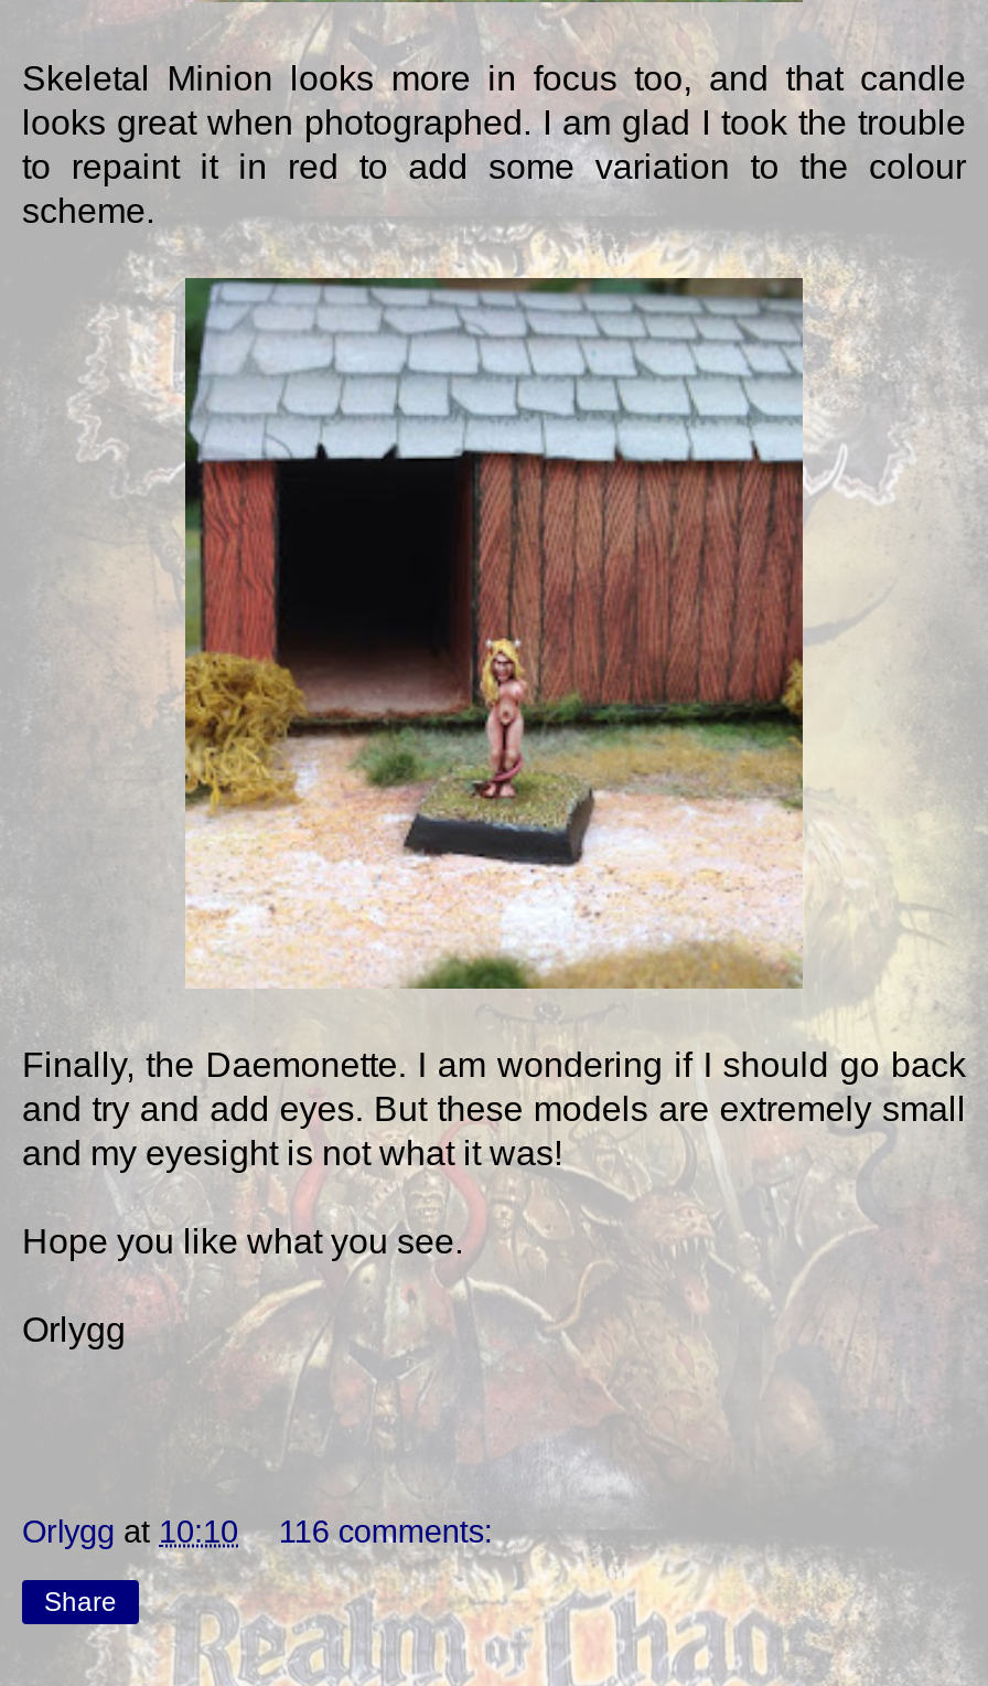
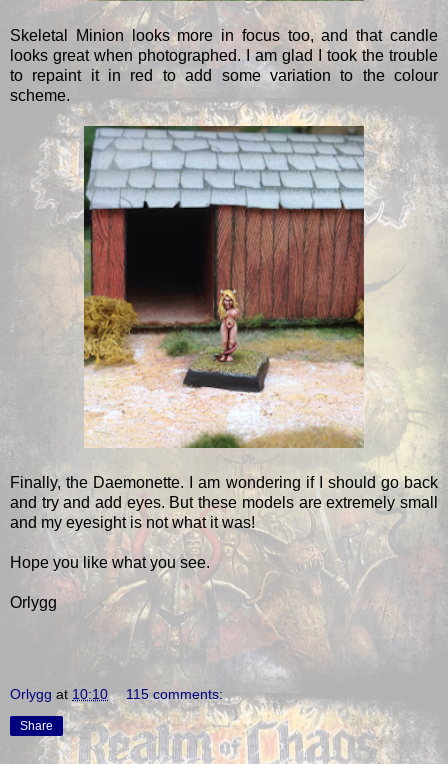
[22,1515,493,1550] Orlygg at 10:10 116 comments: -> [10,686,223,702] Orlygg at 10:10 115 comments:

